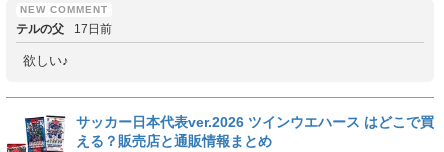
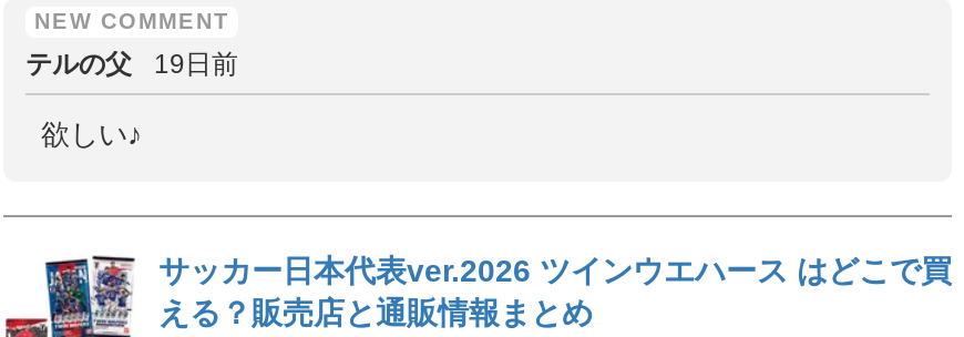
[16,22,112,36] テルの父 17日前 -> [25,49,238,80] テルの父 19日前

